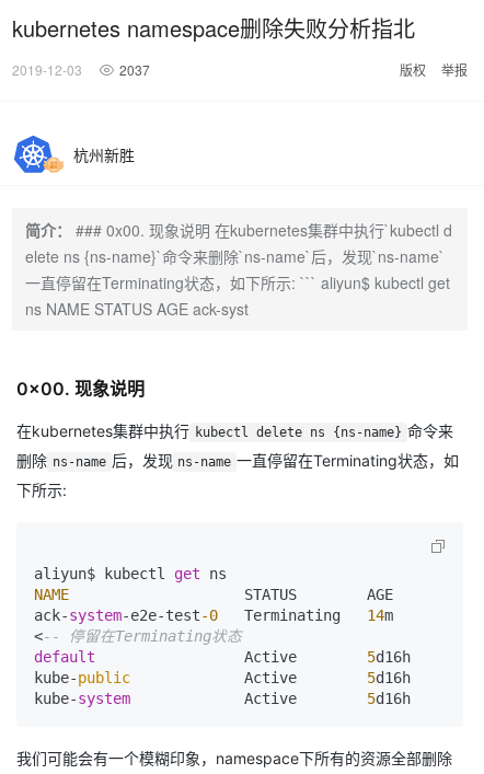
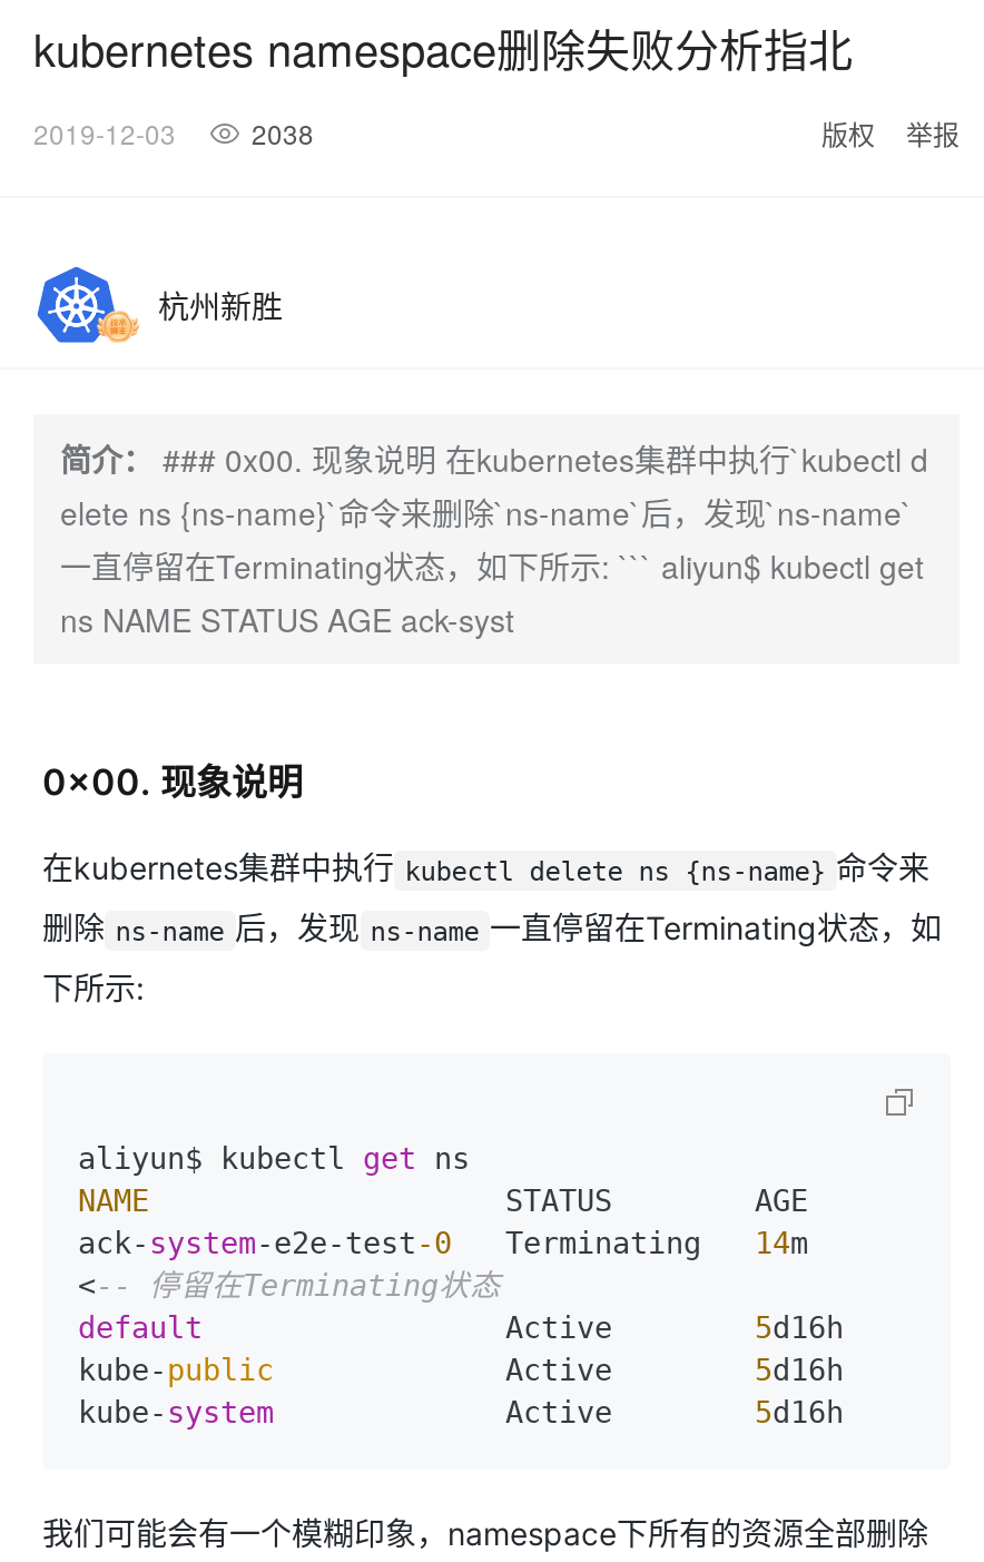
[12,60,150,79] 2019-12-03 2037 -> [33,114,314,151] 2019-12-03 2038

